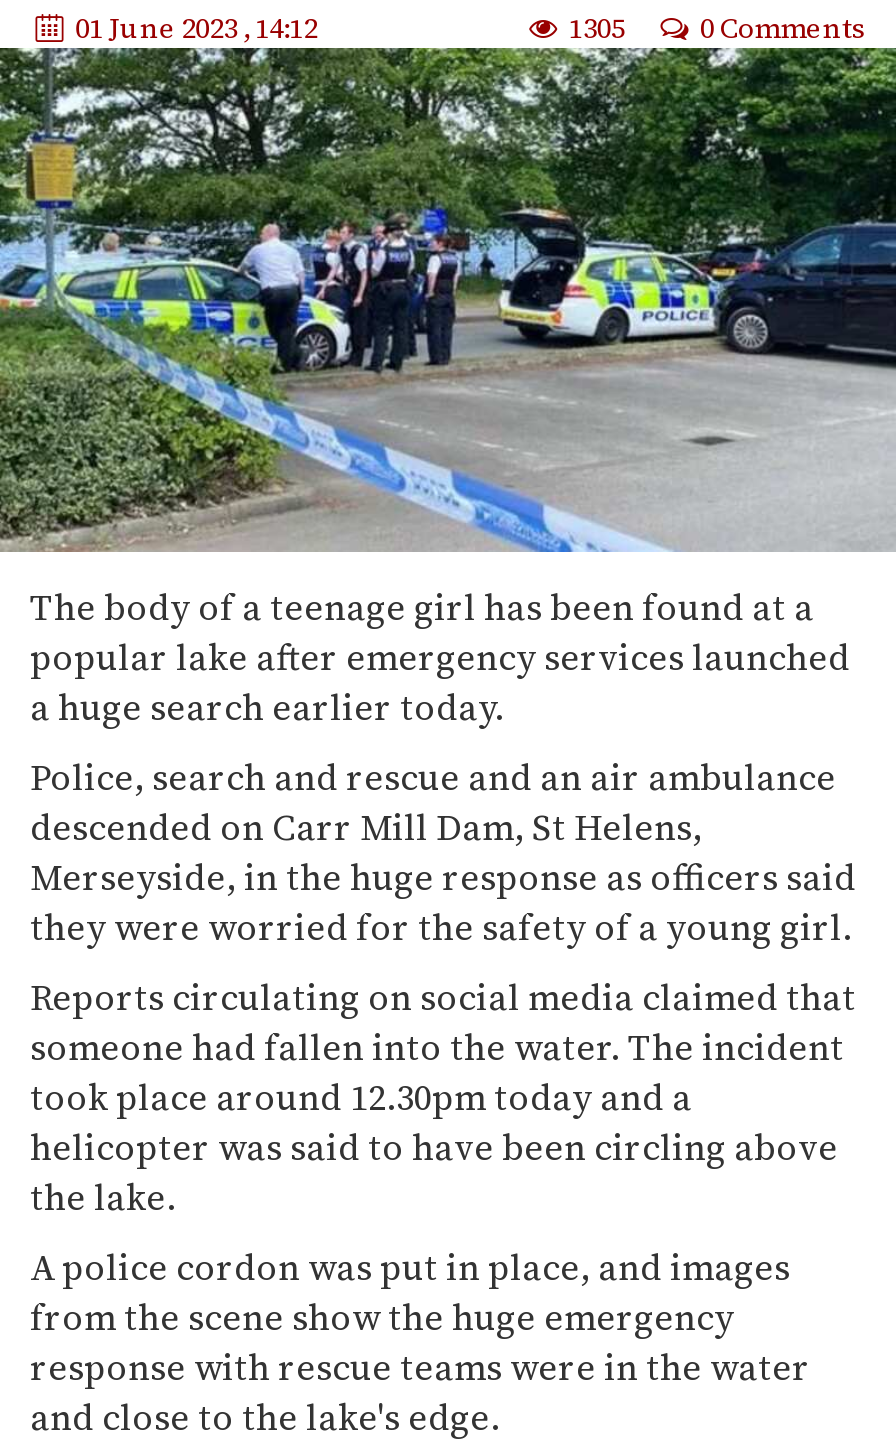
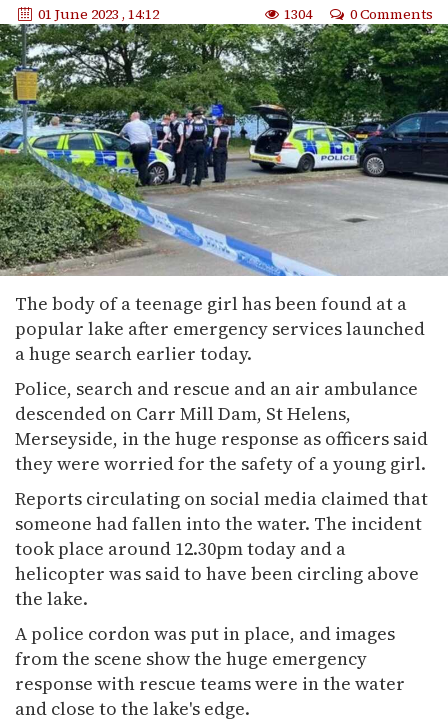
[563,8,866,48] 1305 0 Comments -> [281,4,433,24] 1304 0 Comments

